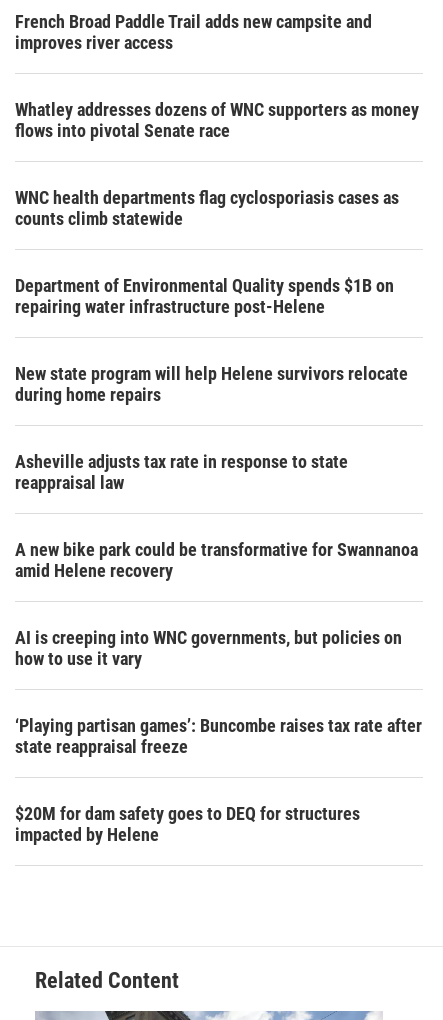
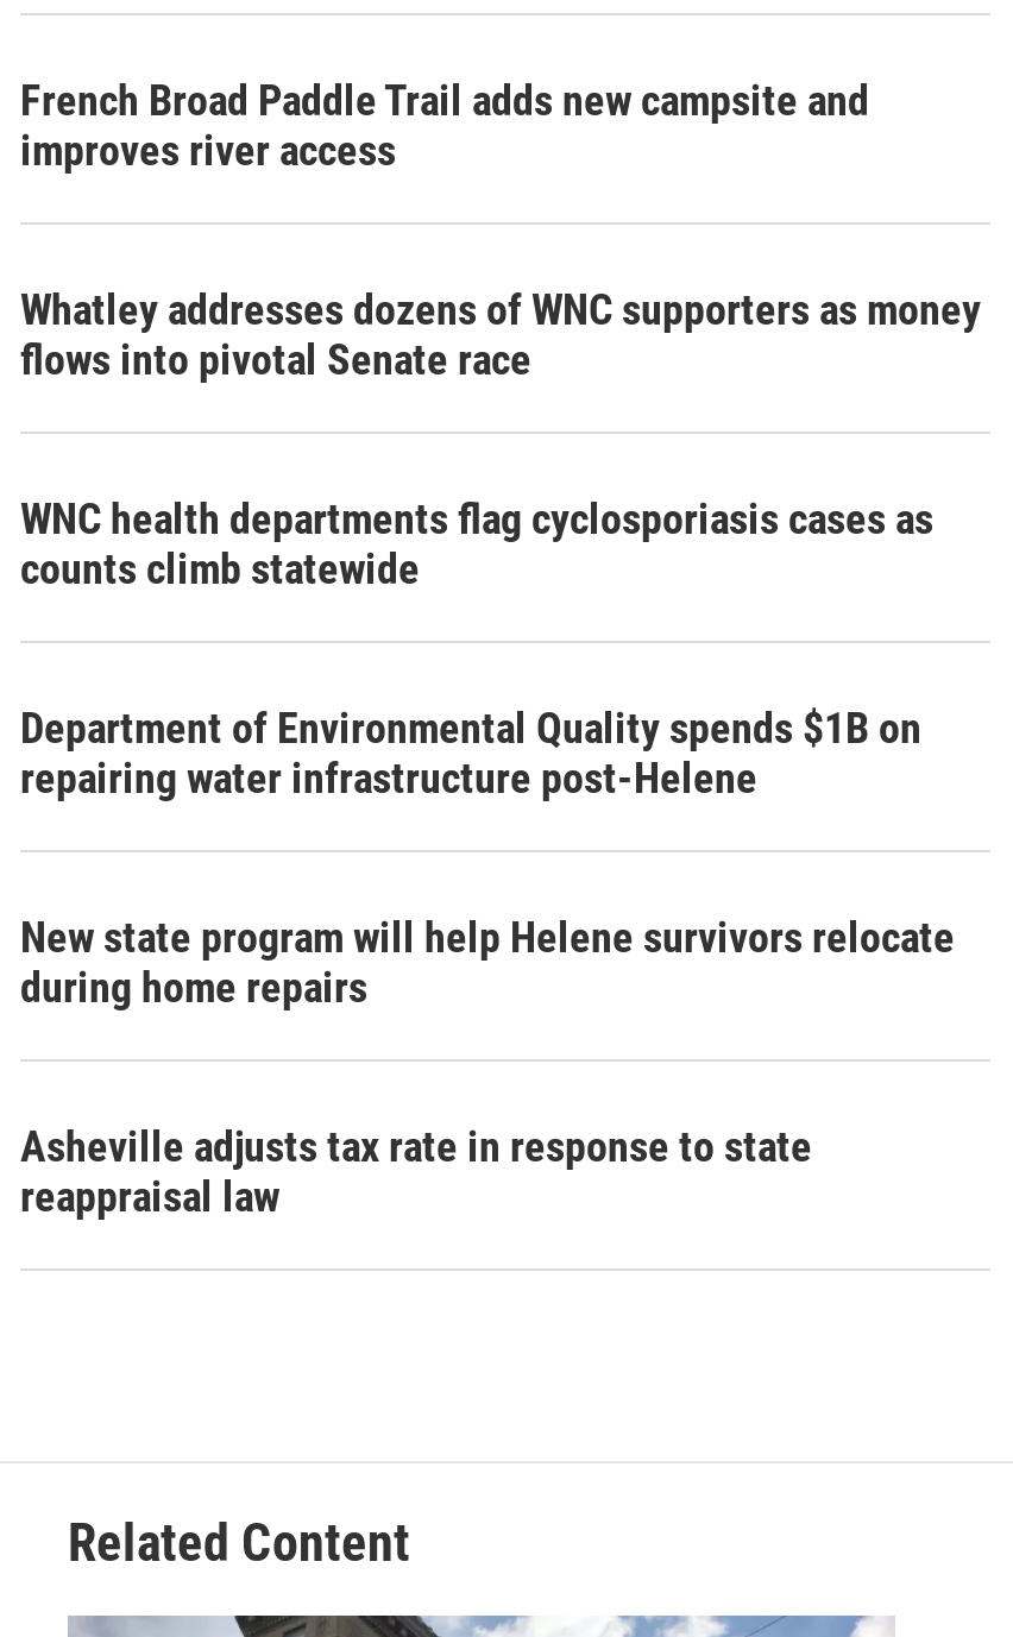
[15,538,422,844] A new bike park could be transformative for Swannanoa | amid Helene recovery | AI is creeping into WNC governments, but policies on | how to use it vary | ‘Playing partisan games’: Buncombe raises tax rate after | state reappraisal freeze | $20M for dam safety goes to DEQ for structures | impacted by Helene -> none

